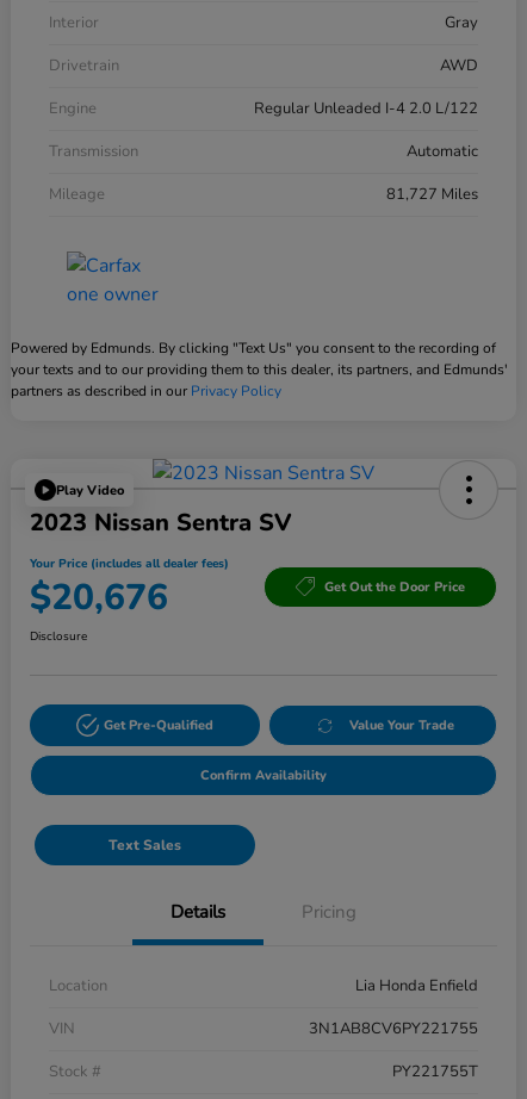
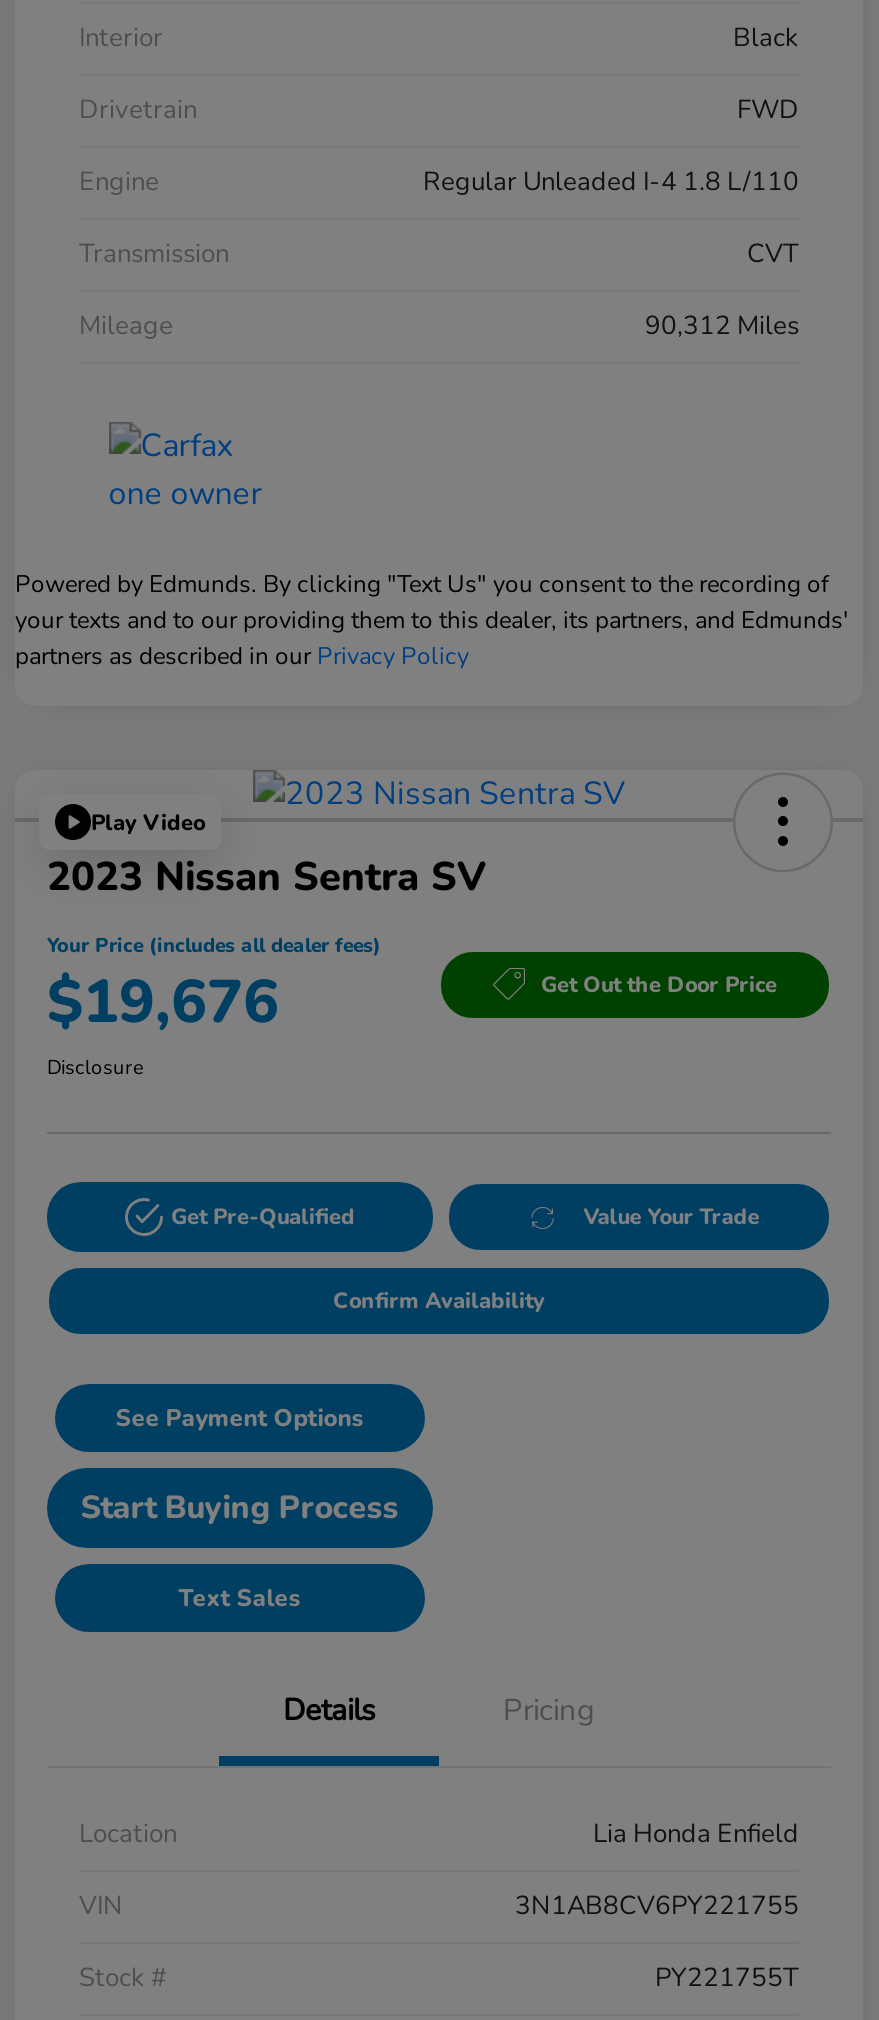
[445,12,478,34] Gray -> [733,20,799,56] Black
[440,55,478,77] AWD -> [737,92,799,128] FWD
[254,98,478,119] Regular Unleaded I-4 2.0 L/122 -> [423,164,799,200] Regular Unleaded I-4 1.8 L/110
[407,141,478,162] Automatic -> [747,236,799,272] CVT
[386,184,478,205] 81,727 Miles -> [645,308,799,344] 90,312 Miles
[30,574,168,622] $20,676 -> [47,962,279,1044] $19,676
none -> [81,1402,399,1530] See Payment Options | Start Buying Process

